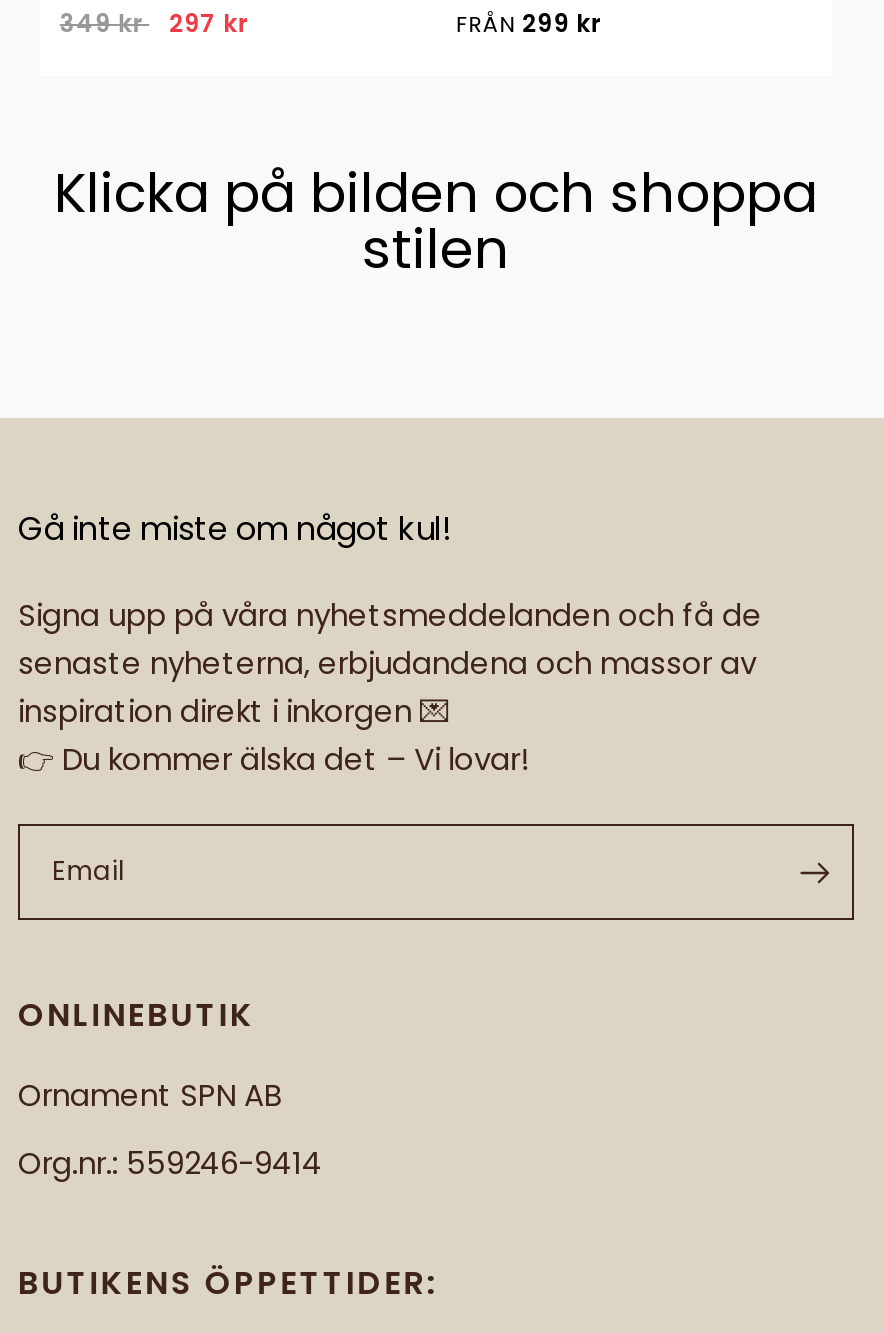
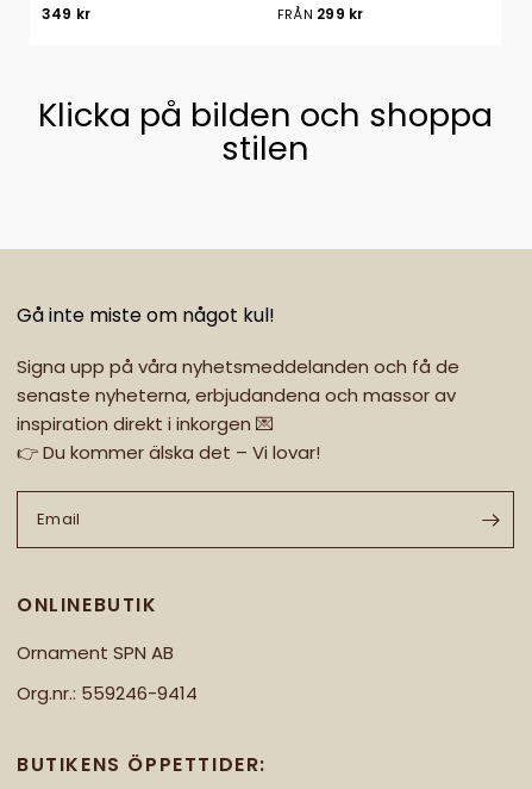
[60,6,248,40] 349 kr 297 kr -> [42,4,91,24] 349 kr

